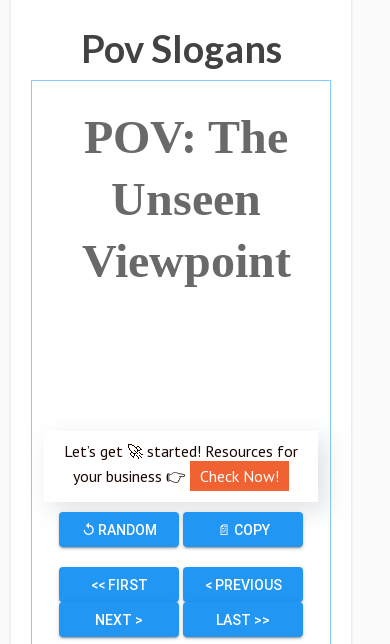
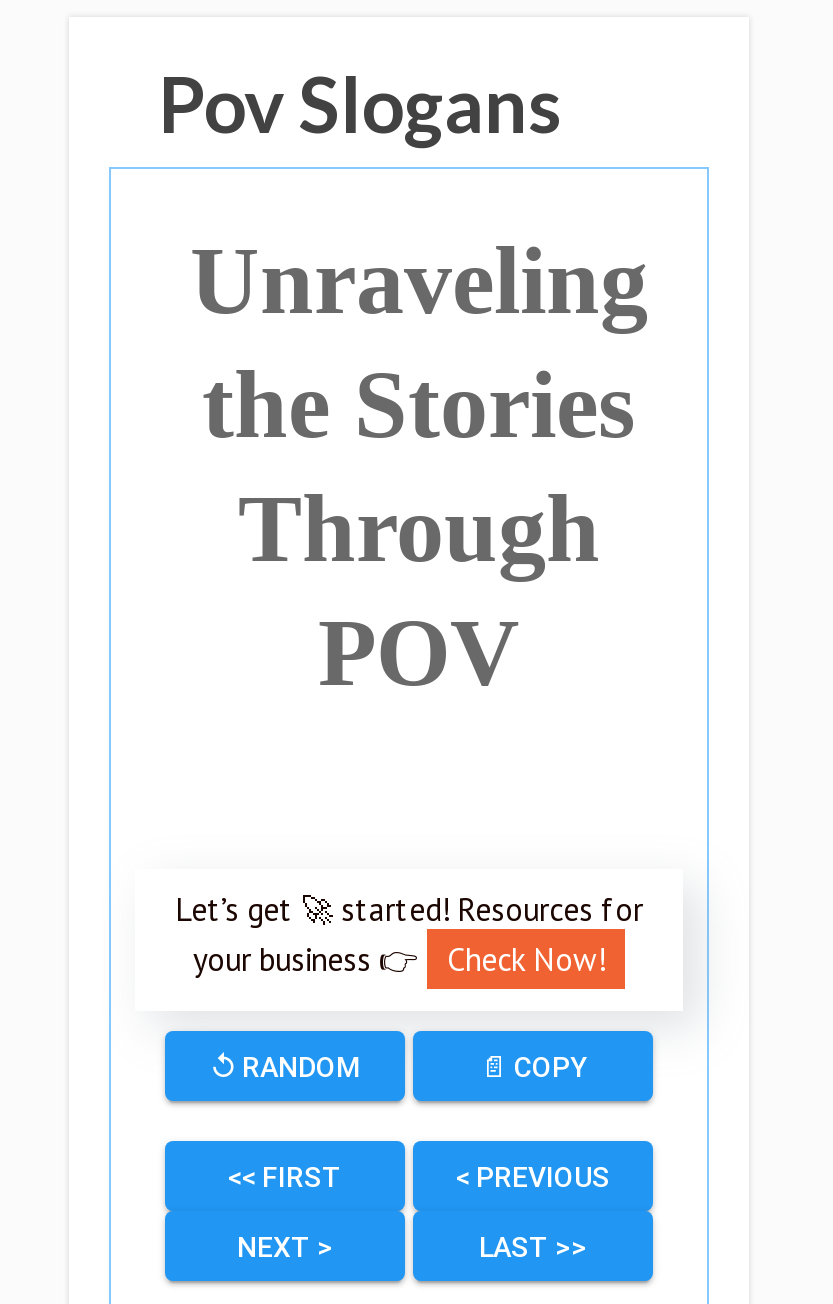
[81,110,290,287] POV: The | Unseen | Viewpoint -> [190,227,648,705] Unraveling | the Stories | Through | POV

